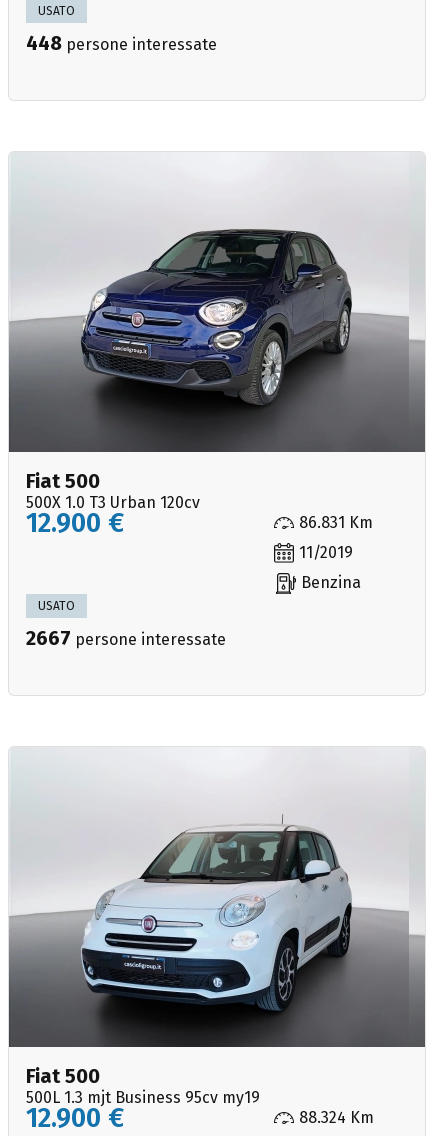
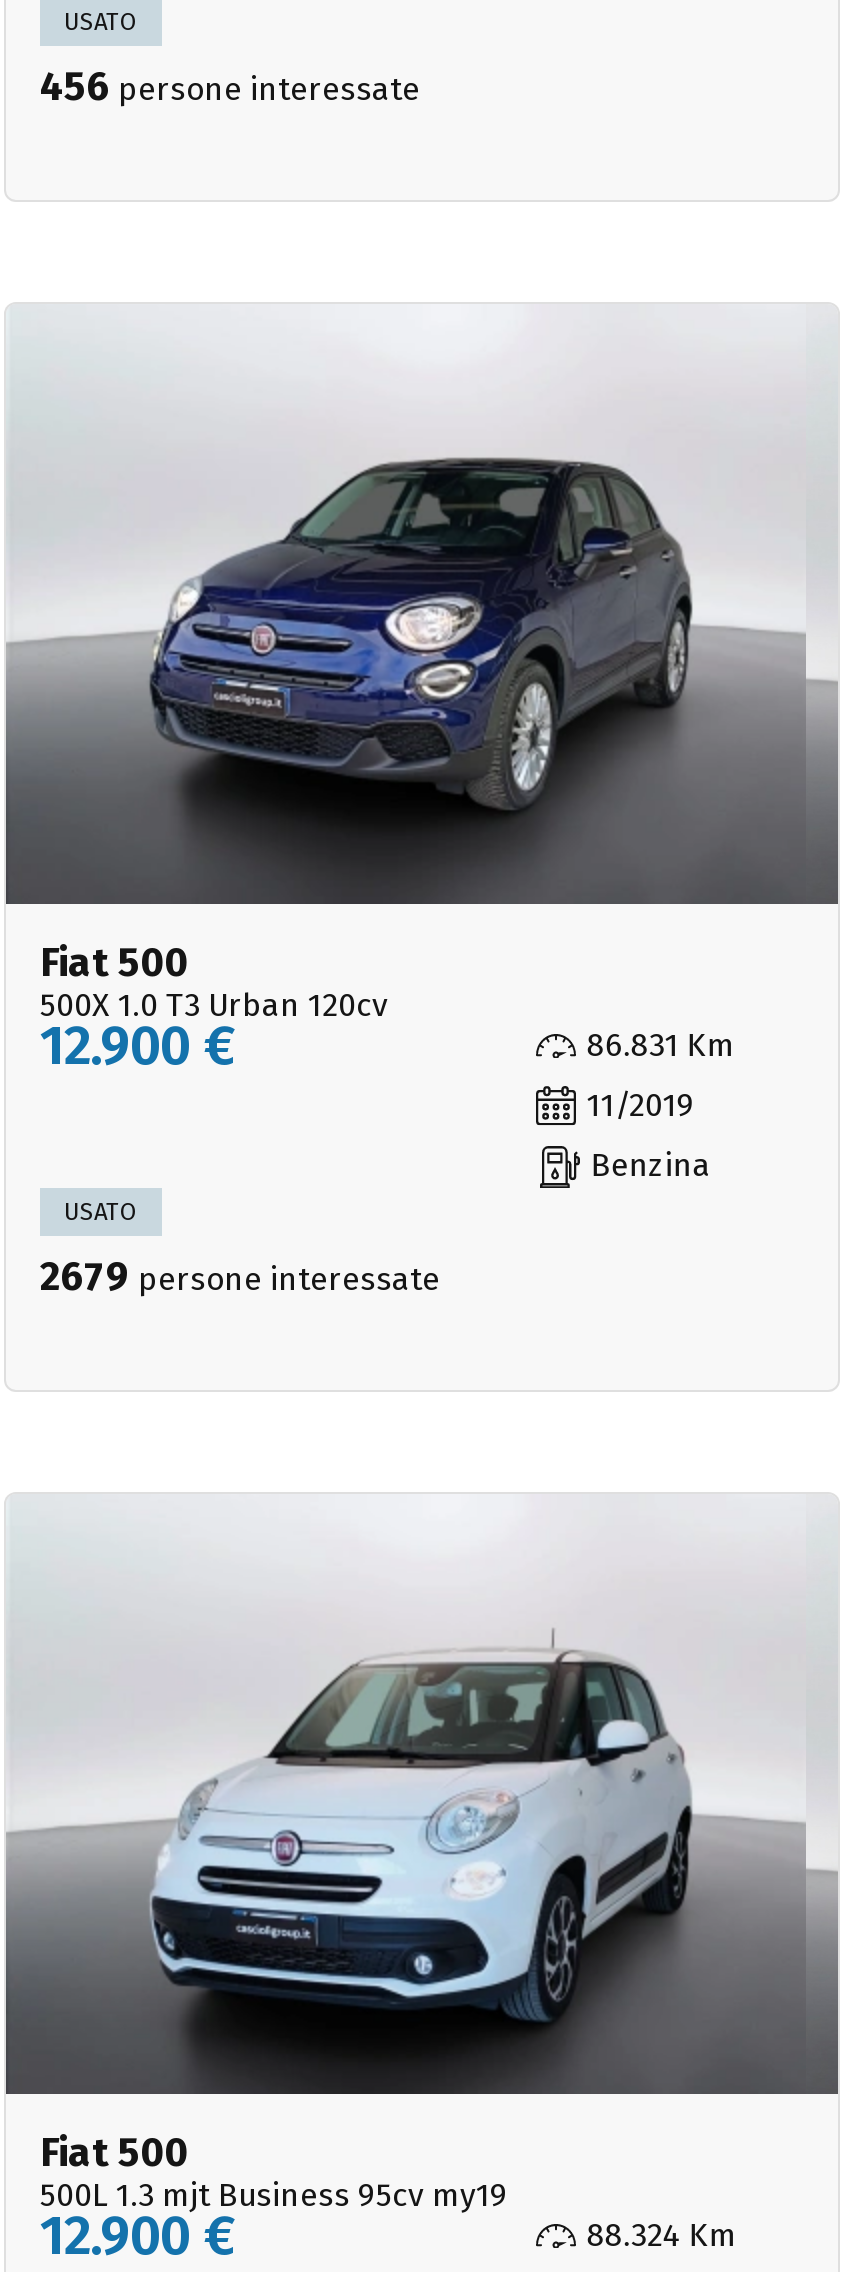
[26,31,217,55] 448 persone interessate -> [40,62,420,110] 456 persone interessate
[26,626,226,650] 2667 persone interessate -> [40,1252,440,1300] 2679 persone interessate

